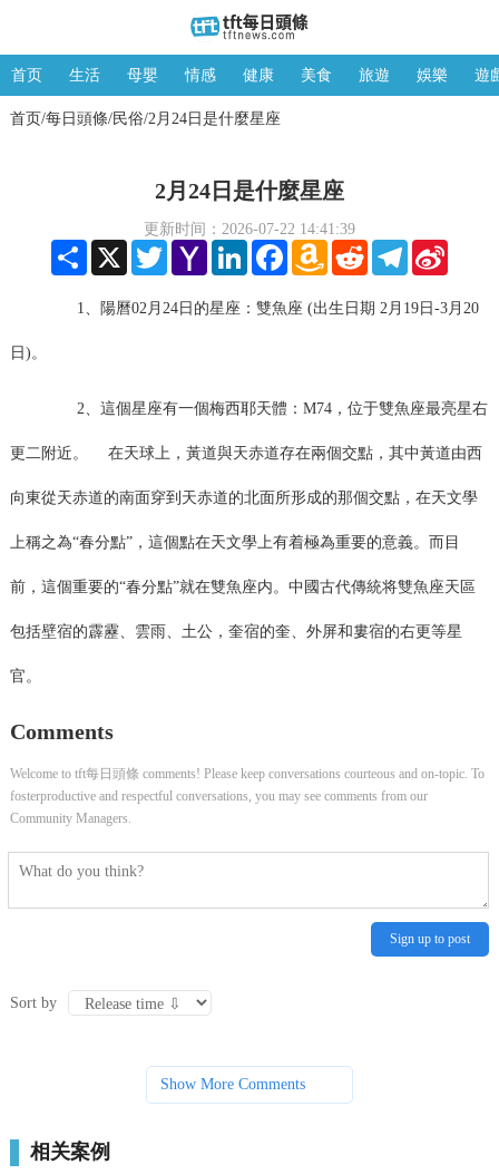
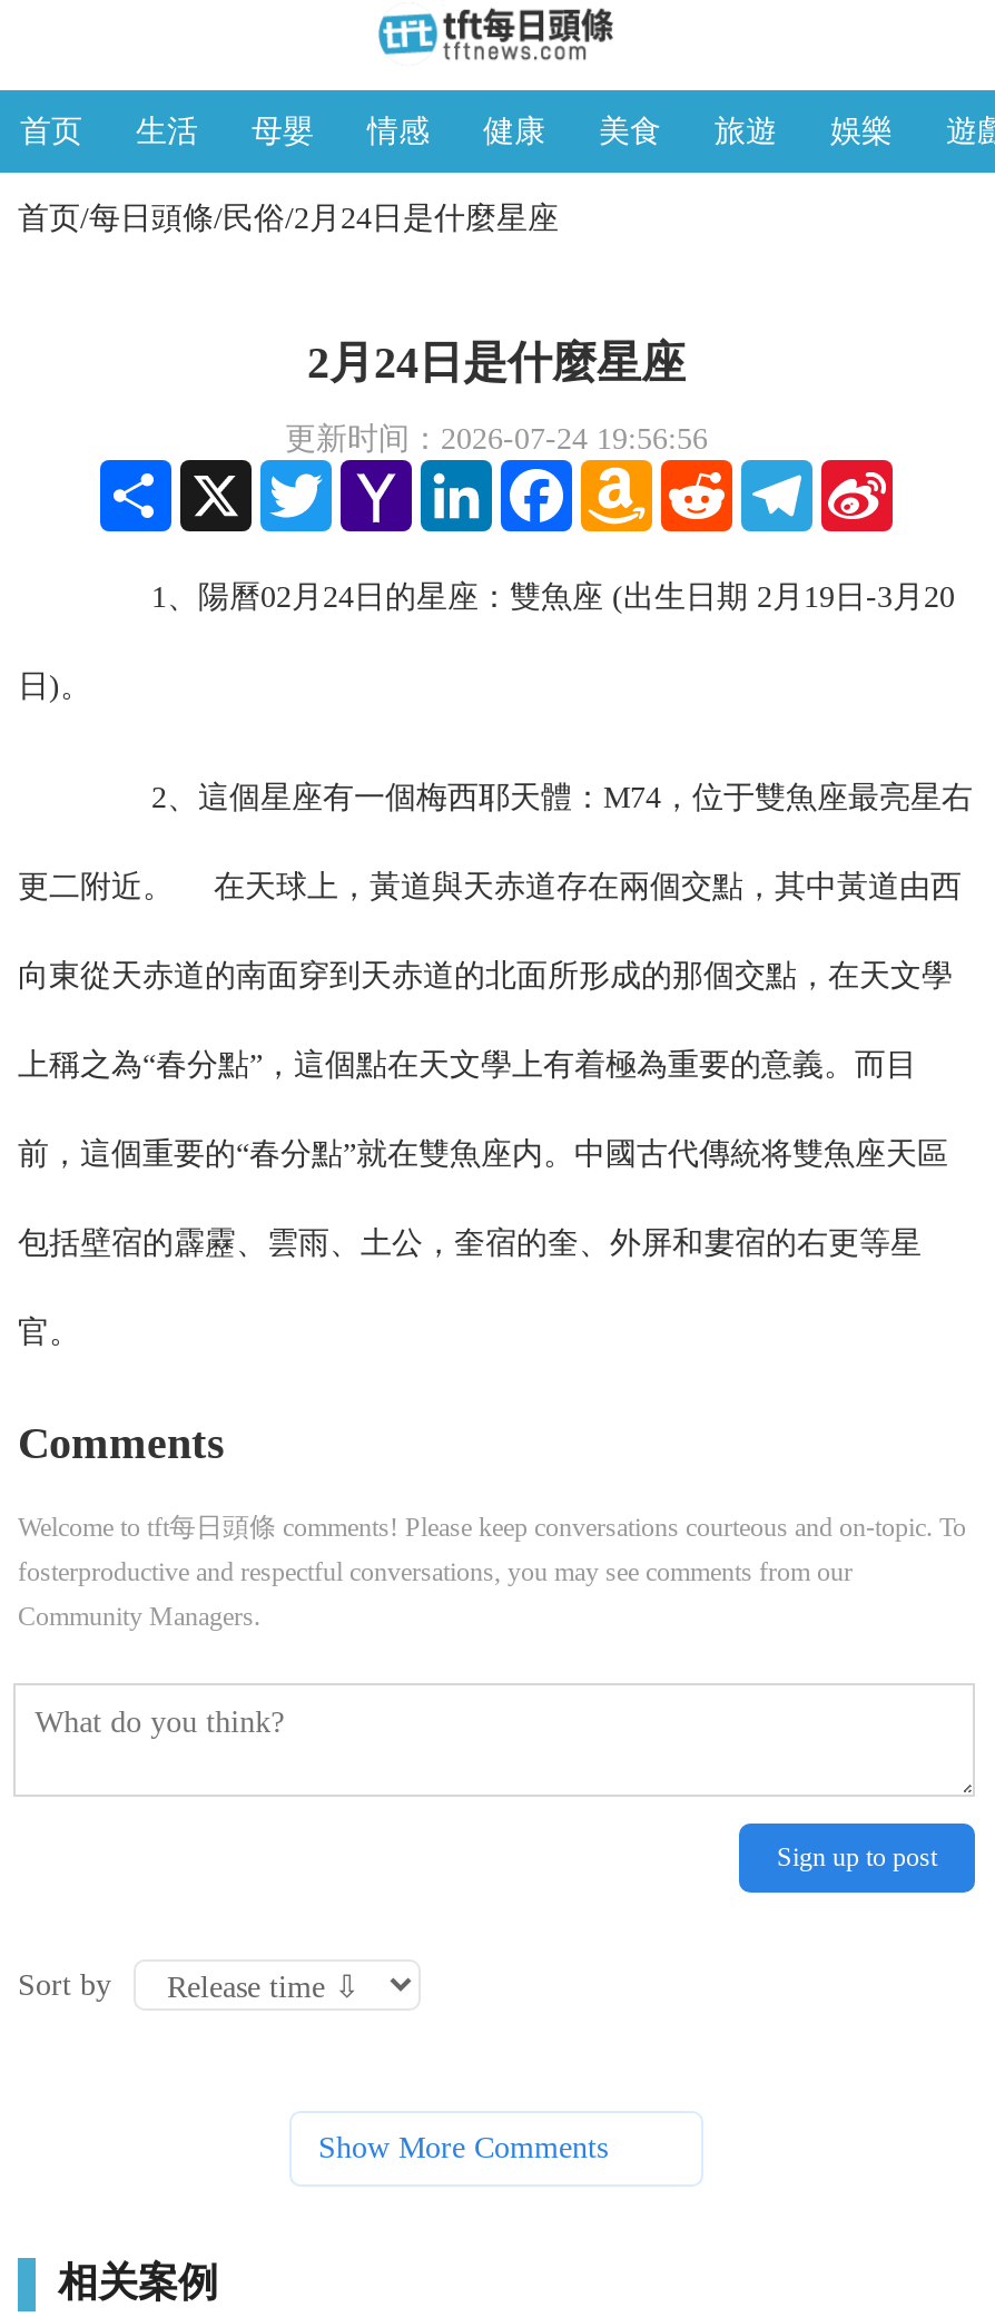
[144,221,355,237] 更新时间：2026-07-22 14:41:39 -> [285,422,708,456] 更新时间：2026-07-24 19:56:56

